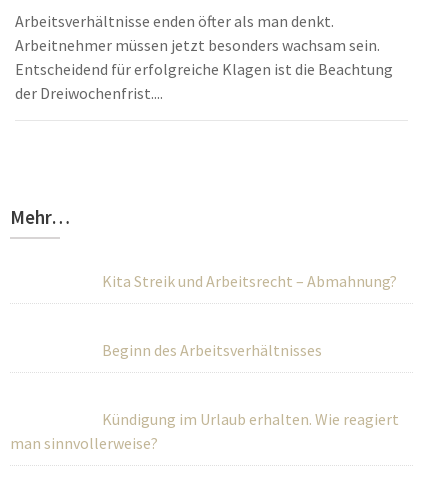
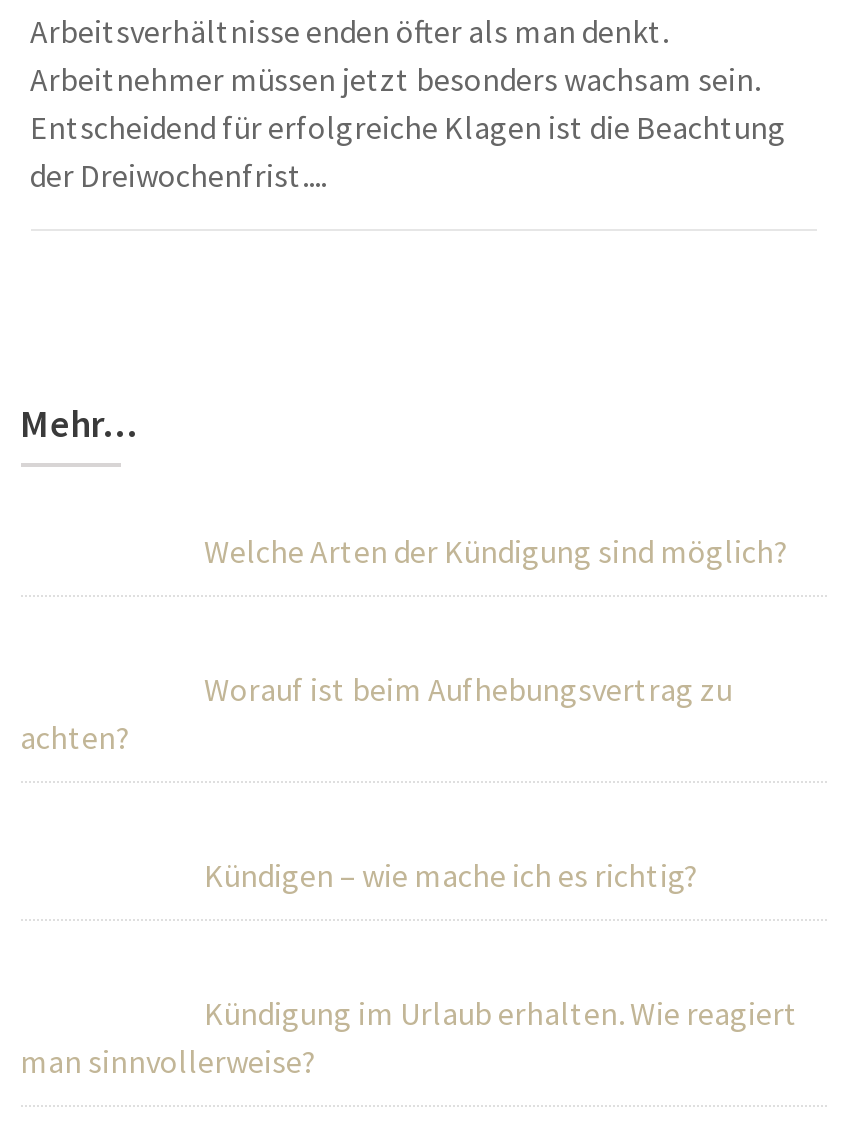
[101,271,396,360] Kita Streik und Arbeitsrecht – Abmahnung? | Beginn des Arbeitsverhältnisses -> [20,531,788,895] Welche Arten der Kündigung sind möglich? | Worauf ist beim Aufhebungsvertrag zu | achten? | Kündigen – wie mache ich es richtig?

